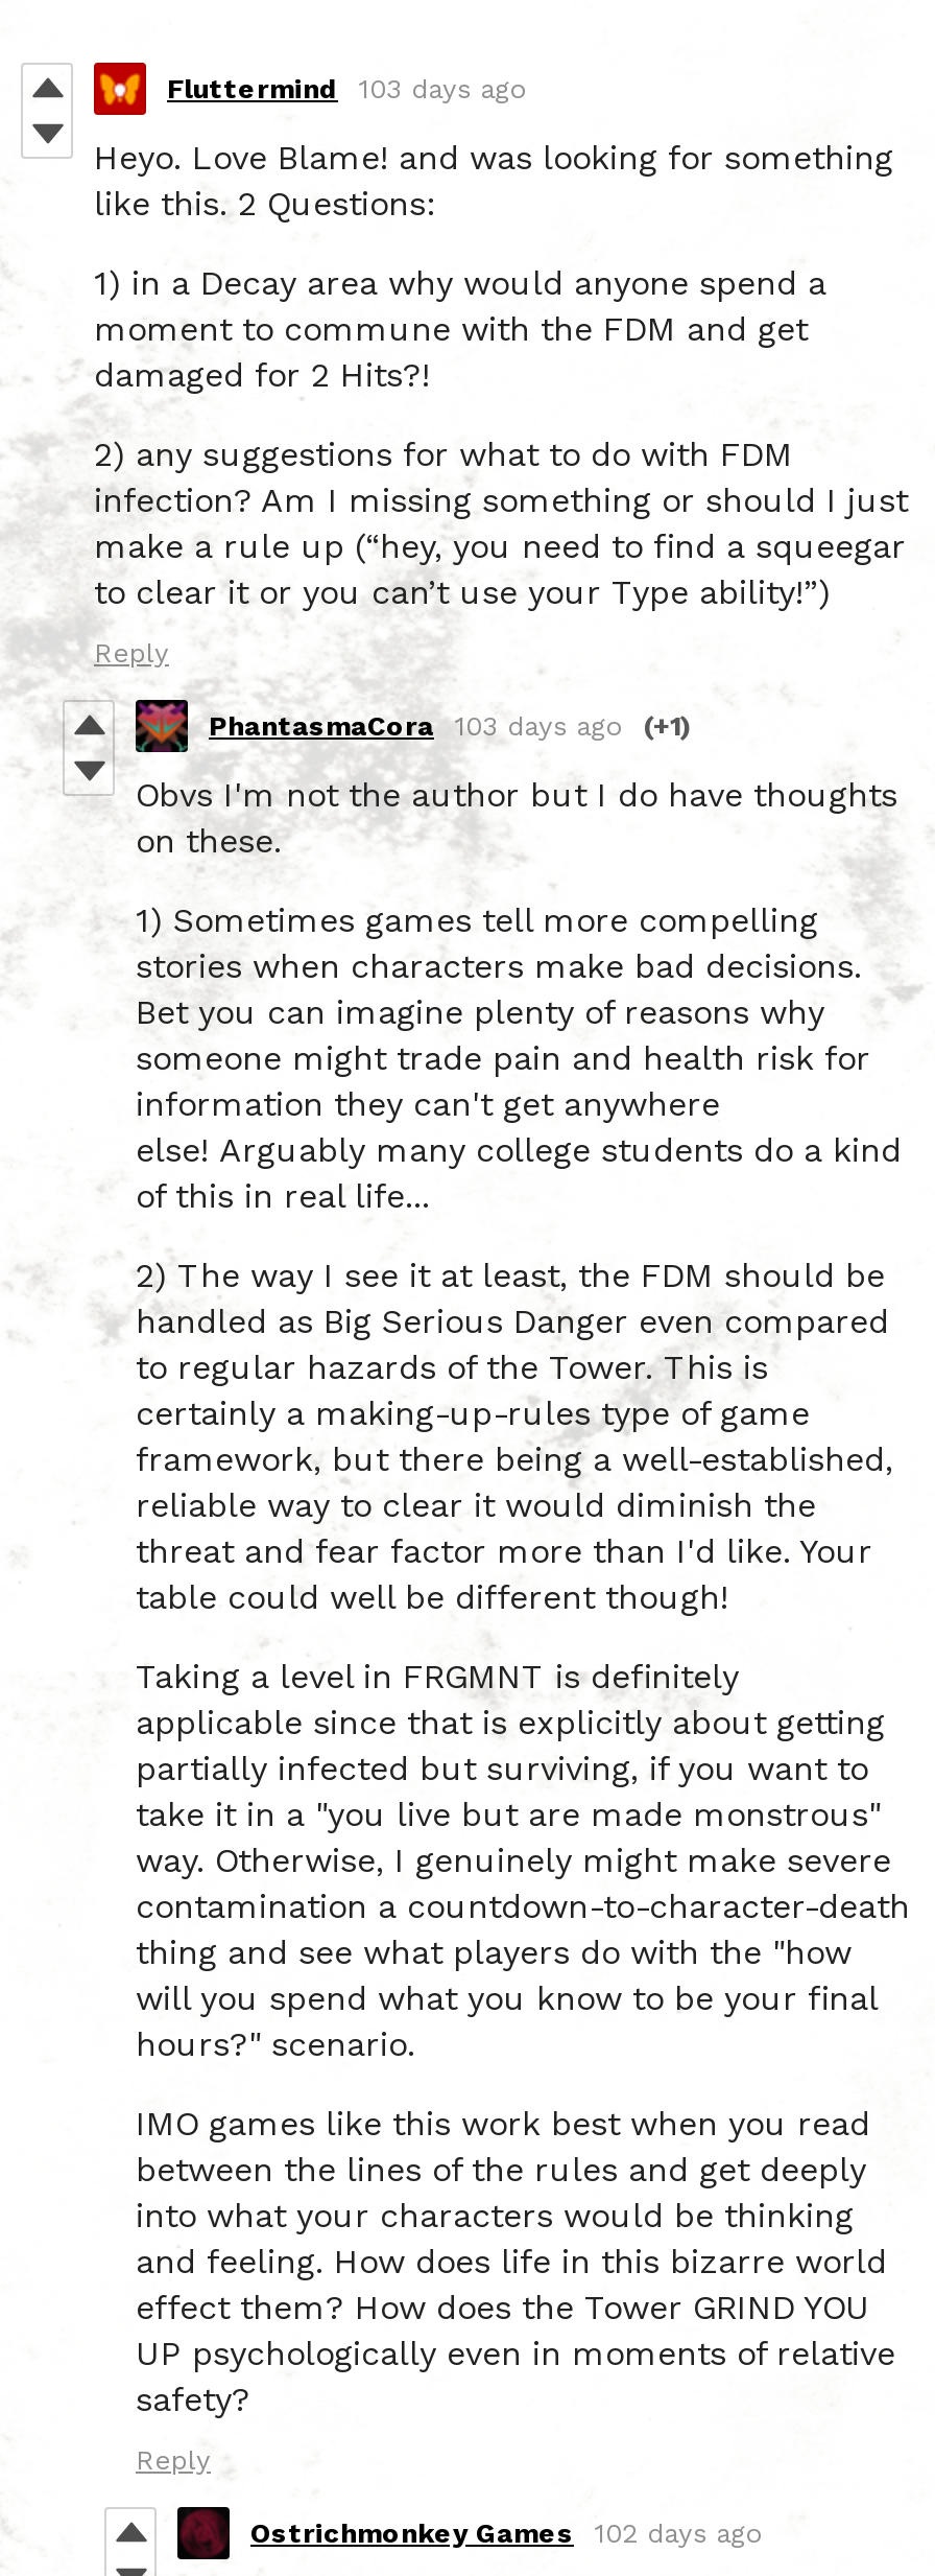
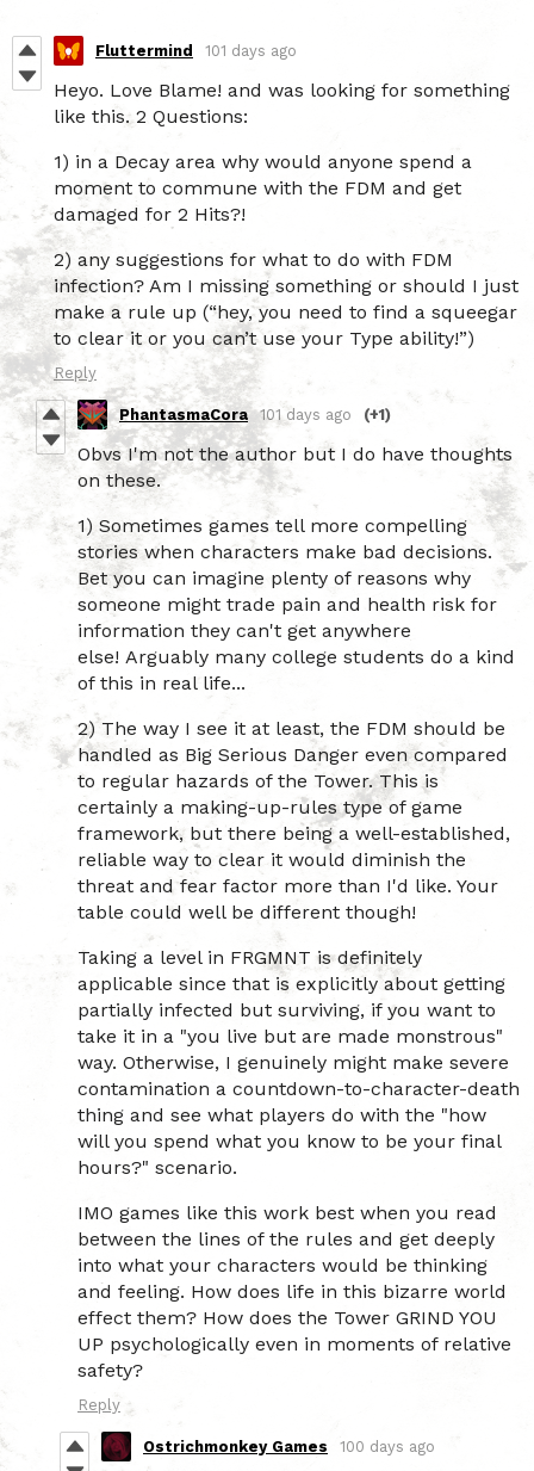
[167,74,526,105] Fluttermind 103 days ago -> [95,42,297,60] Fluttermind 101 days ago
[209,711,691,743] PhantasmaCora 103 days ago (+1) -> [119,406,391,424] PhantasmaCora 101 days ago (+1)
[250,2518,762,2550] Ostrichmonkey Games 102 days ago -> [143,1438,435,1456] Ostrichmonkey Games 100 days ago

